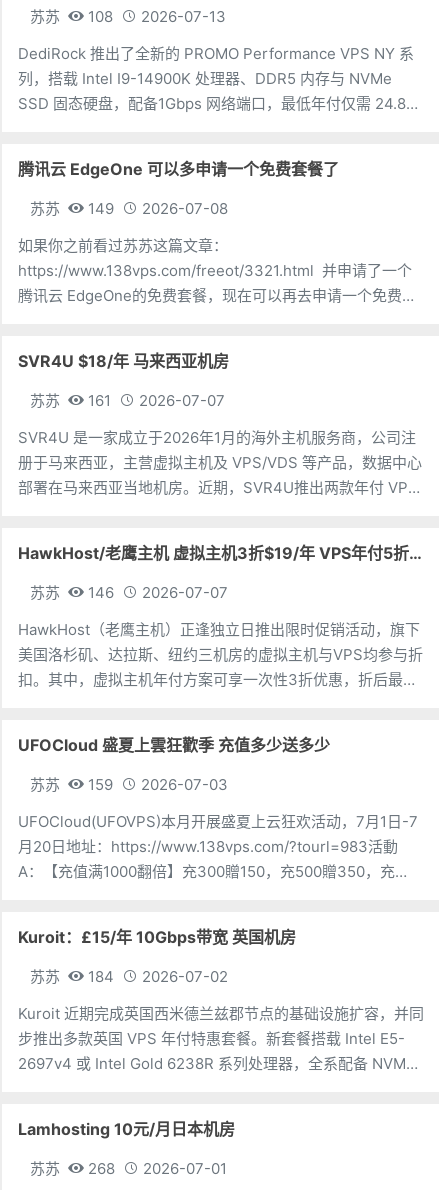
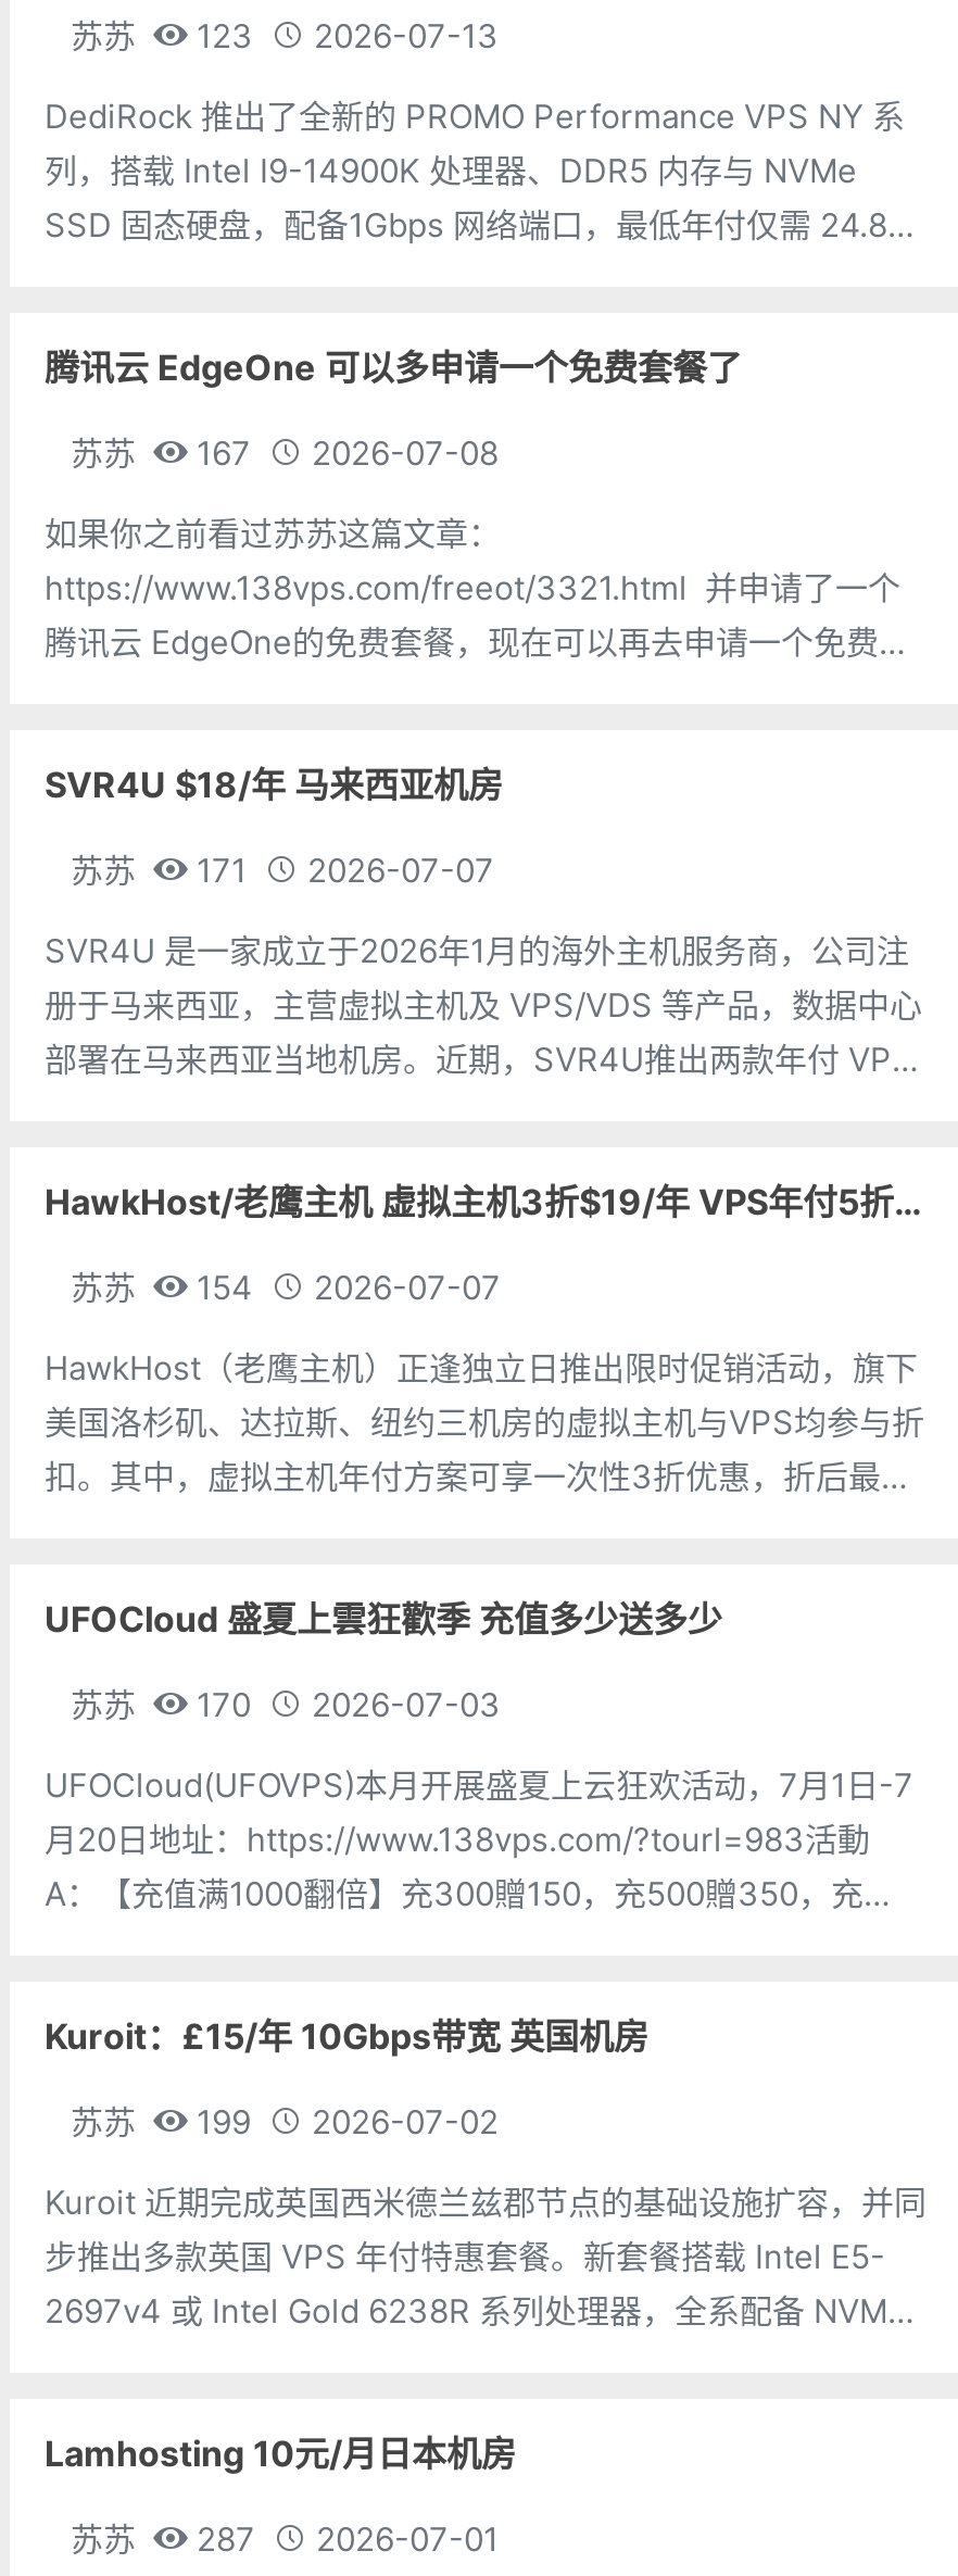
[30,7,226,26] 苏苏 108 2026-07-13 -> [71,15,499,56] 苏苏 123 2026-07-13
[30,199,228,218] 苏苏 149 2026-07-08 -> [71,432,499,474] 苏苏 167 2026-07-08
[30,391,225,410] 苏苏 161 2026-07-07 -> [71,850,494,891] 苏苏 171 2026-07-07
[30,583,228,602] 苏苏 146 2026-07-07 -> [71,1267,501,1308] 苏苏 154 2026-07-07
[30,775,228,794] 苏苏 159 2026-07-03 -> [71,1684,501,1725] 苏苏 170 2026-07-03
[30,967,228,986] 苏苏 184 2026-07-02 -> [71,2101,499,2143] 苏苏 199 2026-07-02
[30,1159,227,1178] 苏苏 268 2026-07-01 -> [71,2518,499,2560] 苏苏 287 2026-07-01

